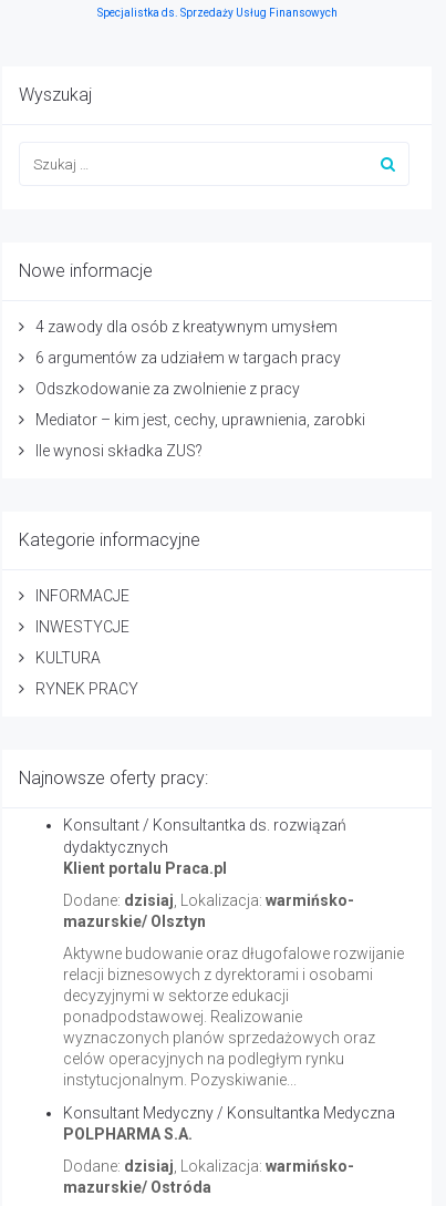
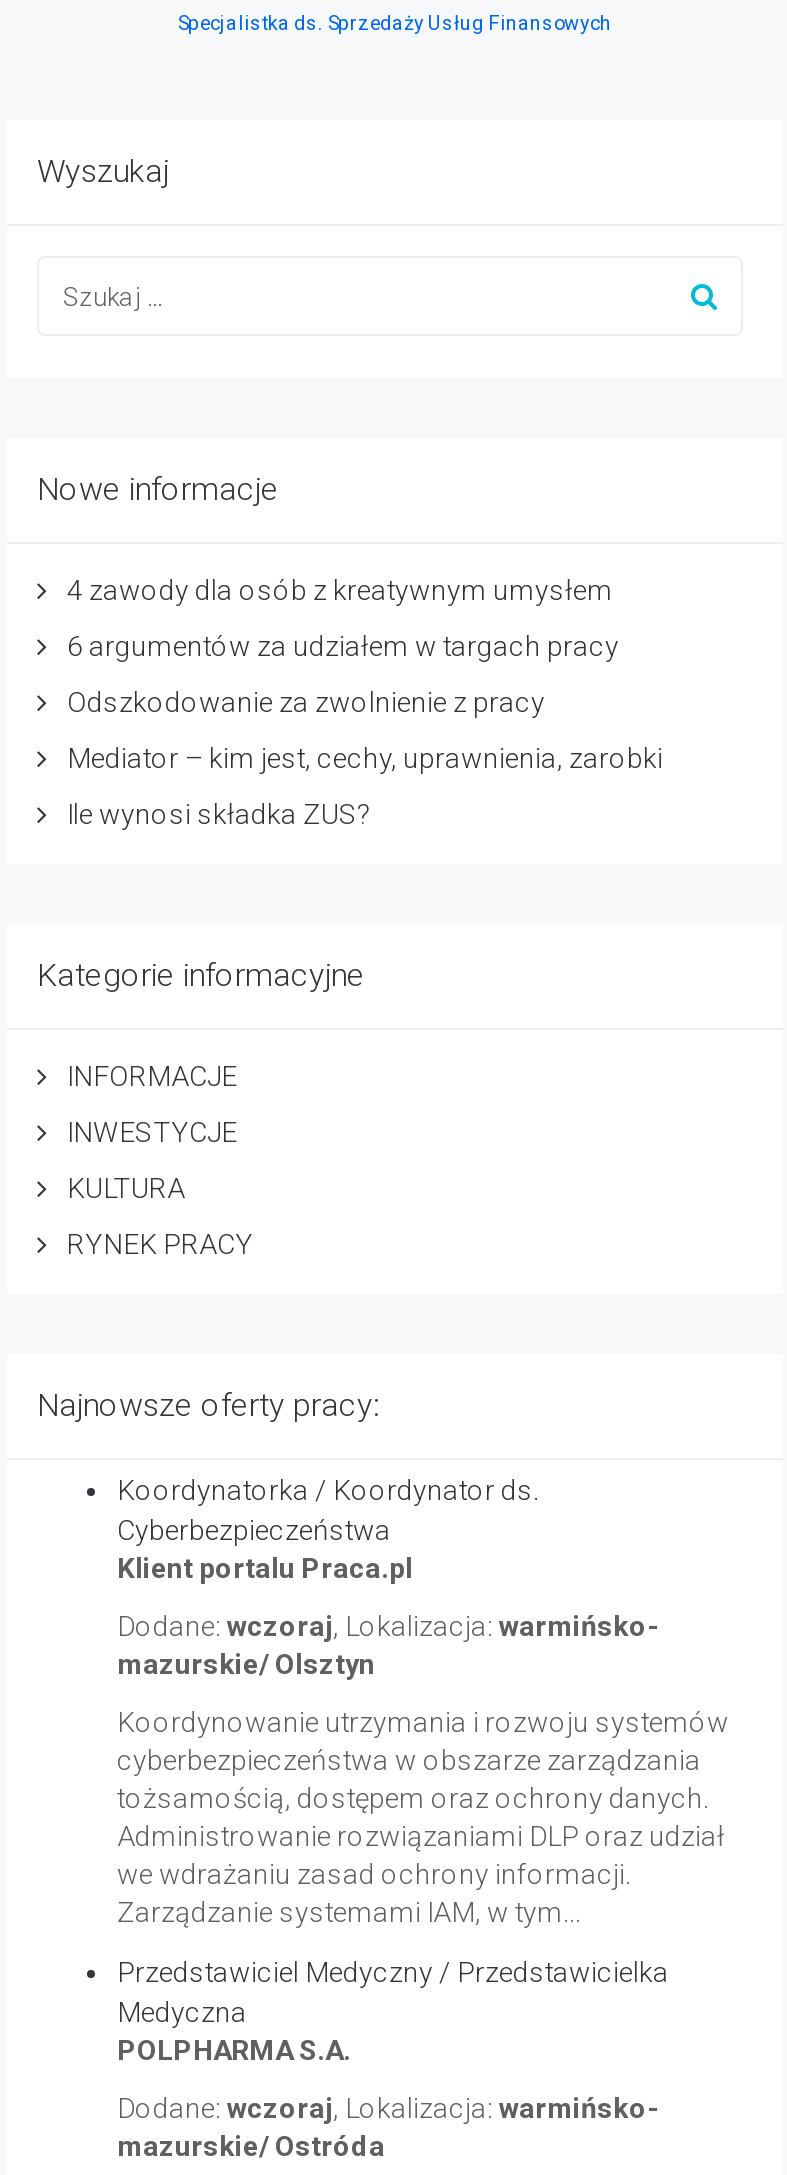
[63,816,346,856] Konsultant / Konsultantka ds. rozwiązań | dydaktycznych -> [117,1474,539,1546] Koordynatorka / Koordynator ds. | Cyberbezpieczeństwa
[63,891,354,909] Dodane: dzisiaj, Lokalizacja: warmińsko- -> [117,1610,659,1642] Dodane: wczoraj, Lokalizacja: warmińsko-
[63,945,404,1089] Aktywne budowanie oraz długofalowe rozwijanie | relacji biznesowych z dyrektorami i osobami | decyzyjnymi w sektorze edukacji | ponadpodstawowej. Realizowanie | wyznaczonych planów sprzedażowych oraz | celów operacyjnych na podległym rynku | instytucjonalnym. Pozyskiwanie... -> [117,1706,729,1928] Koordynowanie utrzymania i rozwoju systemów | cyberbezpieczeństwa w obszarze zarządzania | tożsamością, dostępem oraz ochrony danych. | Administrowanie rozwiązaniami DLP oraz udział | we wdrażaniu zasad ochrony informacji. | Zarządzanie systemami IAM, w tym...
[63,1104,395,1122] Konsultant Medyczny / Konsultantka Medyczna -> [117,1956,669,2028] Przedstawiciel Medyczny / Przedstawicielka | Medyczna
[63,1157,354,1175] Dodane: dzisiaj, Lokalizacja: warmińsko- -> [117,2092,659,2124] Dodane: wczoraj, Lokalizacja: warmińsko-

